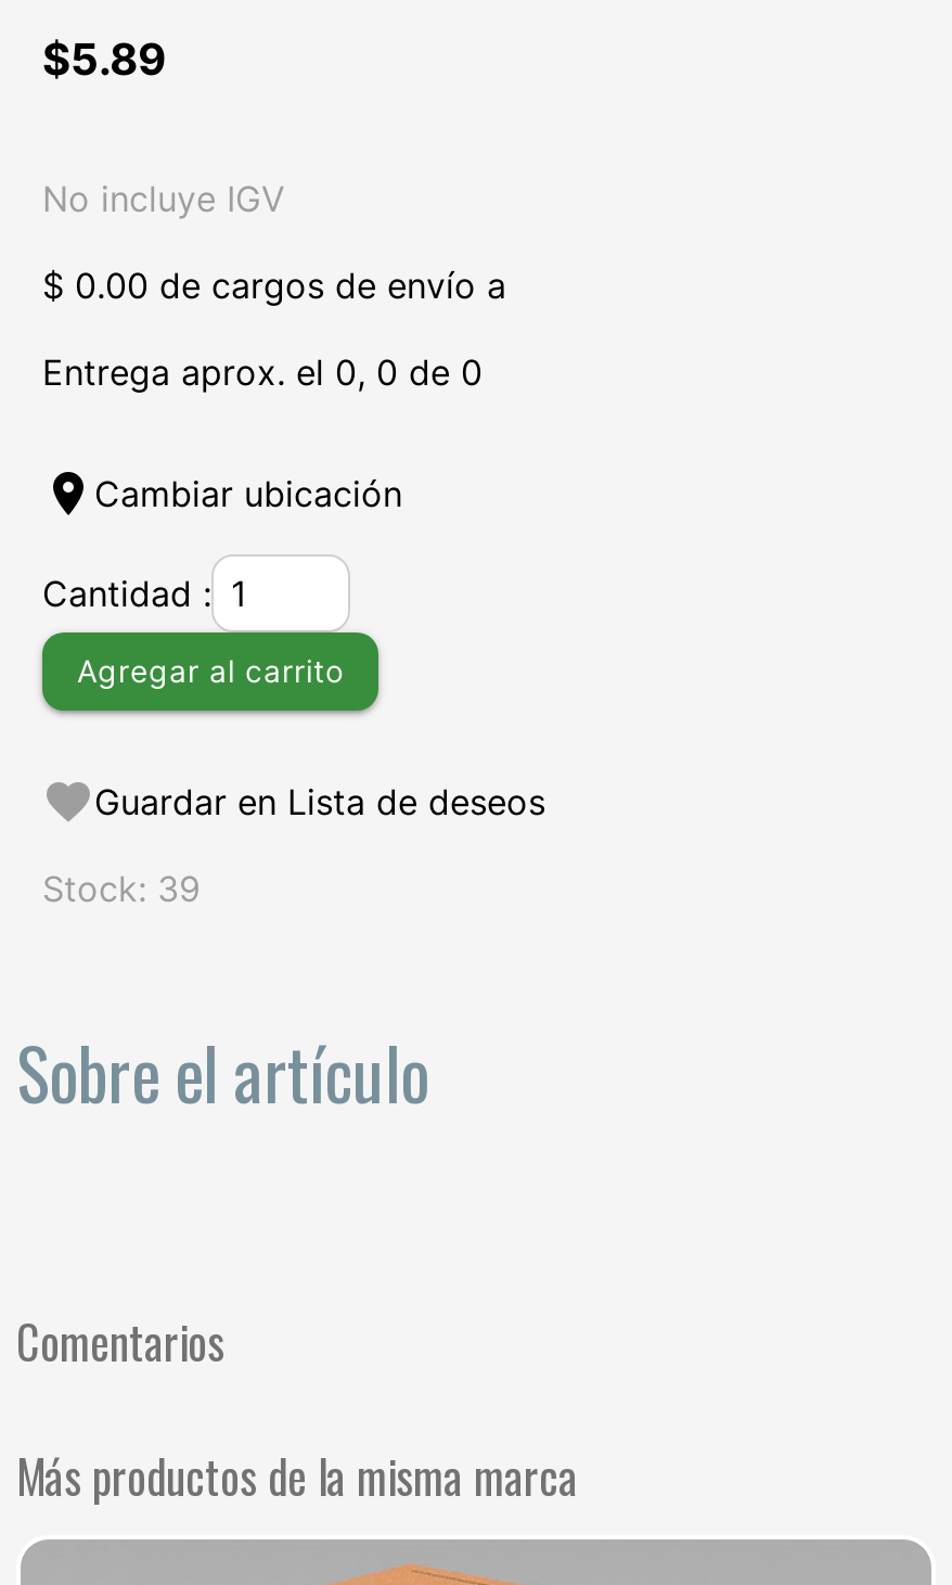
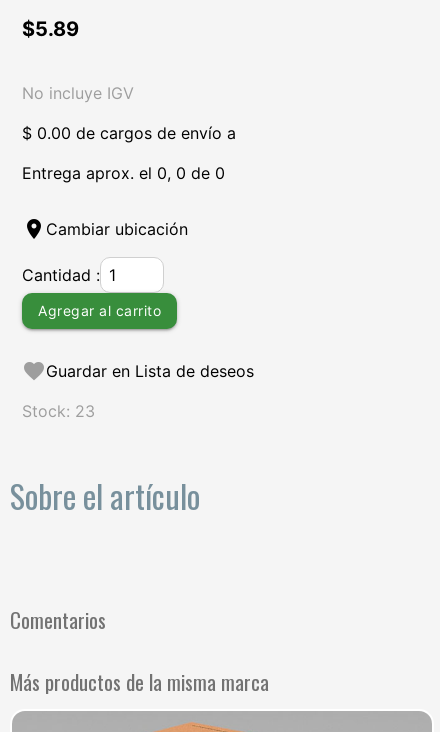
[42,867,201,910] Stock: 39 -> [22,401,95,421] Stock: 23

